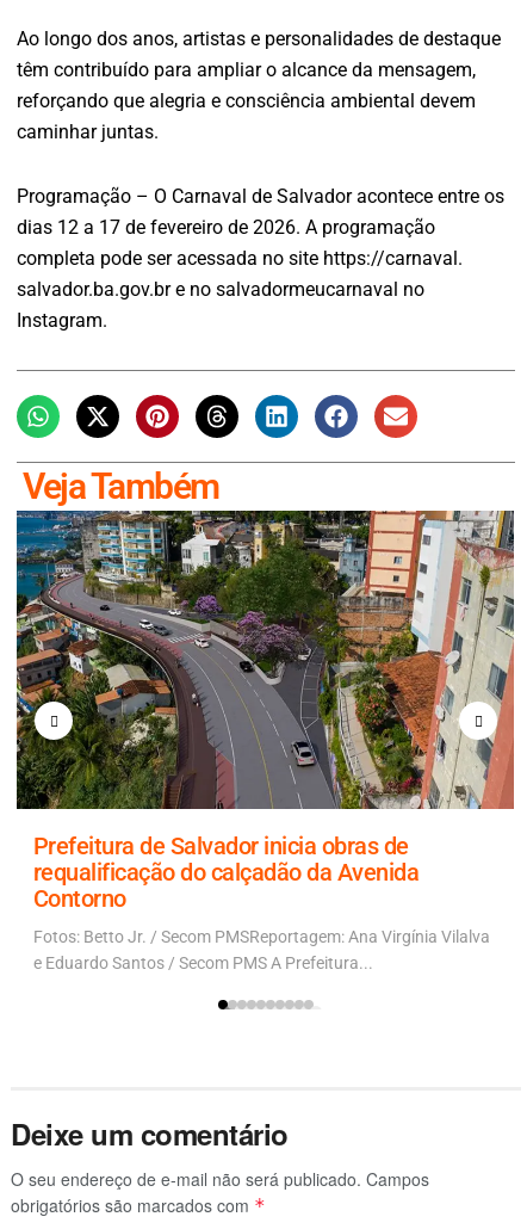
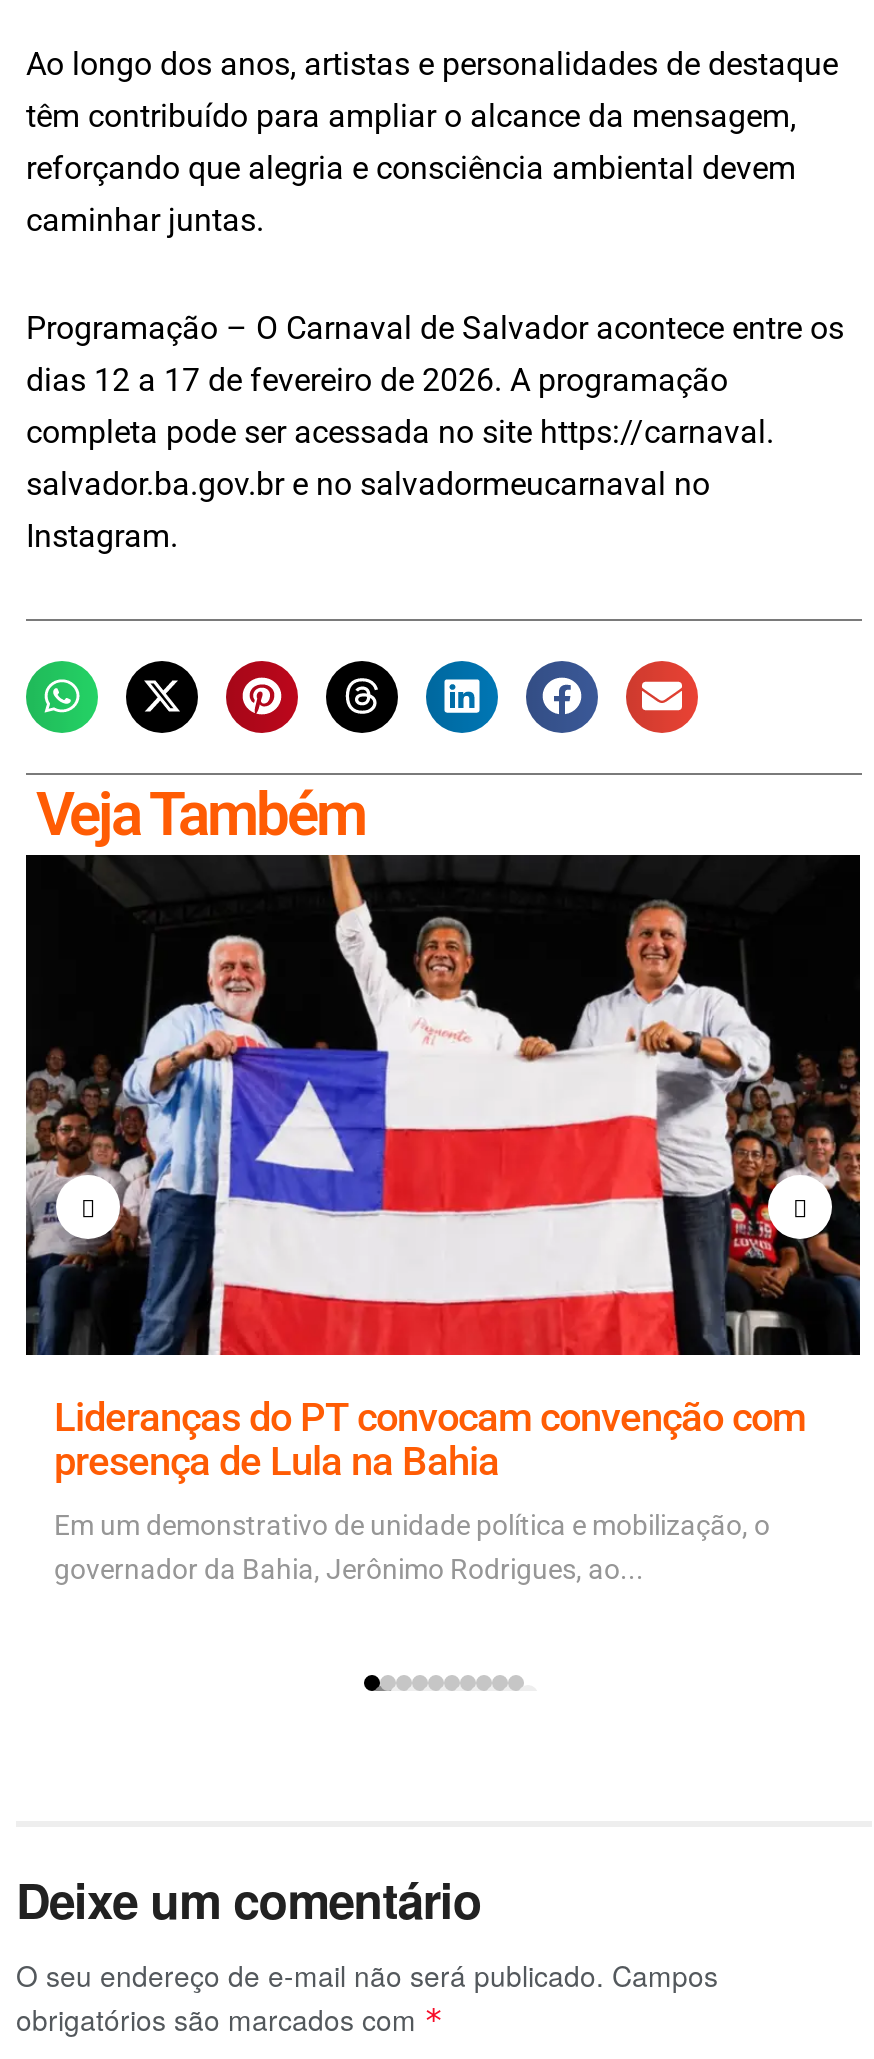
[15,509,515,913] [image] | Prefeitura de Salvador inicia obras de | requalificação do calçadão da Avenida | Contorno -> [24,852,862,1484] [image] | Lideranças do PT convocam convenção com | presença de Lula na Bahia
[33,927,490,972] Fotos: Betto Jr. / Secom PMSReportagem: Ana Virgínia Vilalva | e Eduardo Santos / Secom PMS A Prefeitura... -> [54,1508,770,1584] Em um demonstrativo de unidade política e mobilização, o | governador da Bahia, Jerônimo Rodrigues, ao...

